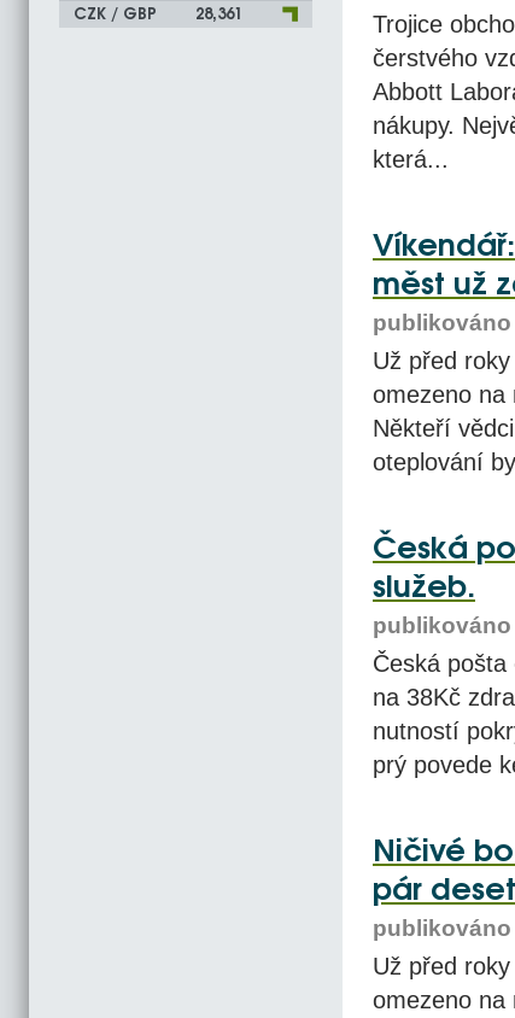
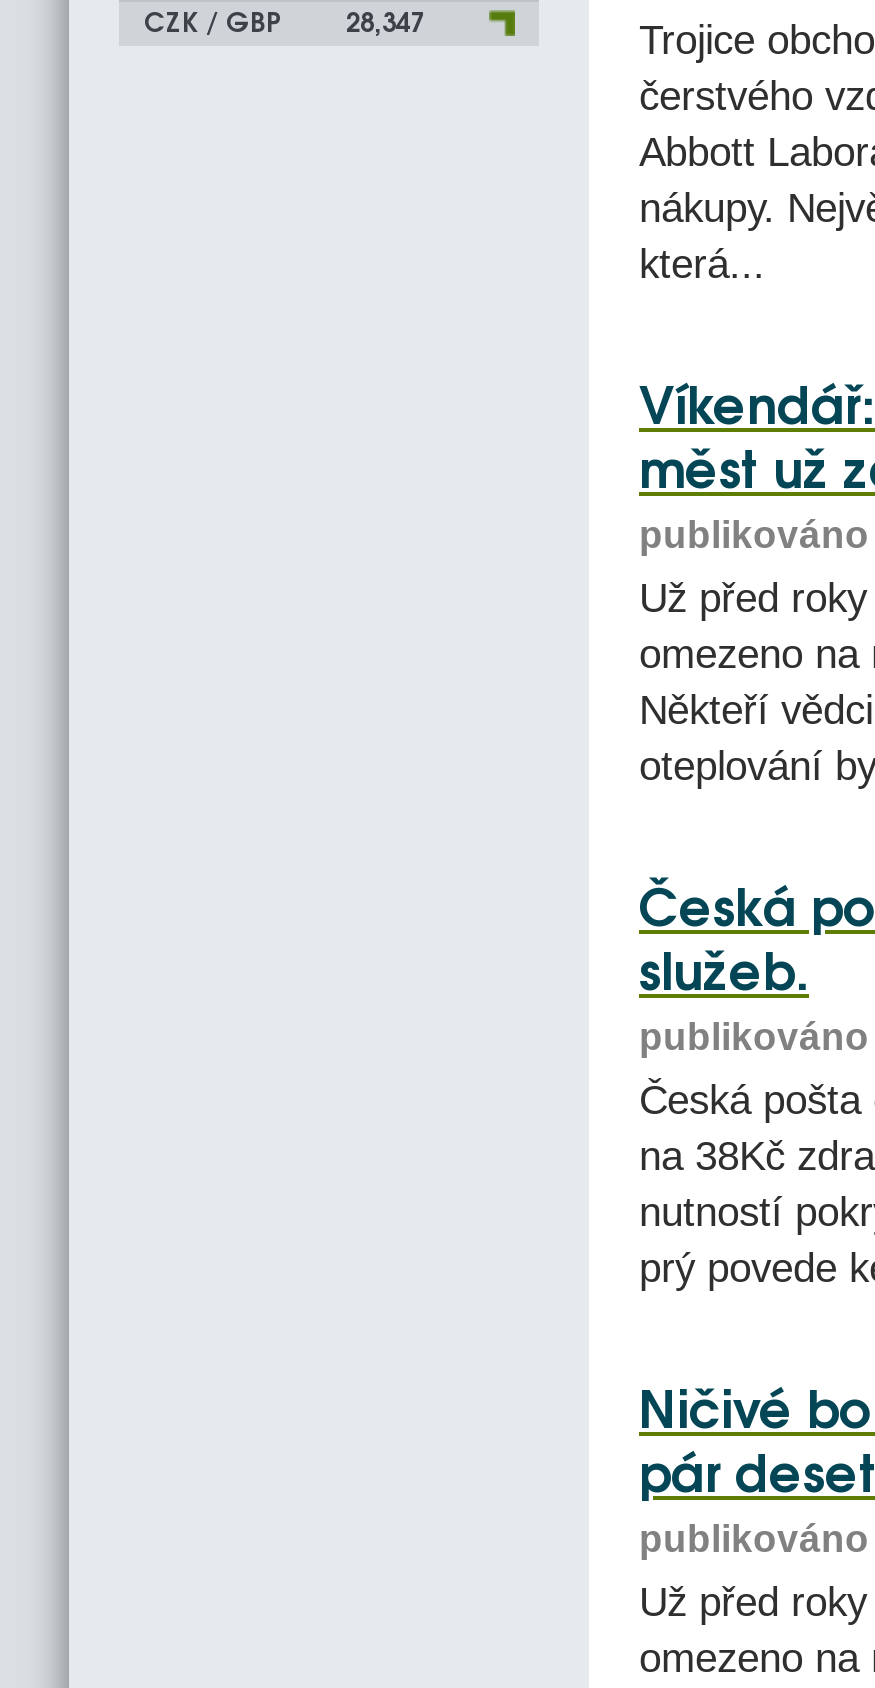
[74,4,243,24] CZK / GBP 28,361 -> [144,6,424,40] CZK / GBP 28,347

